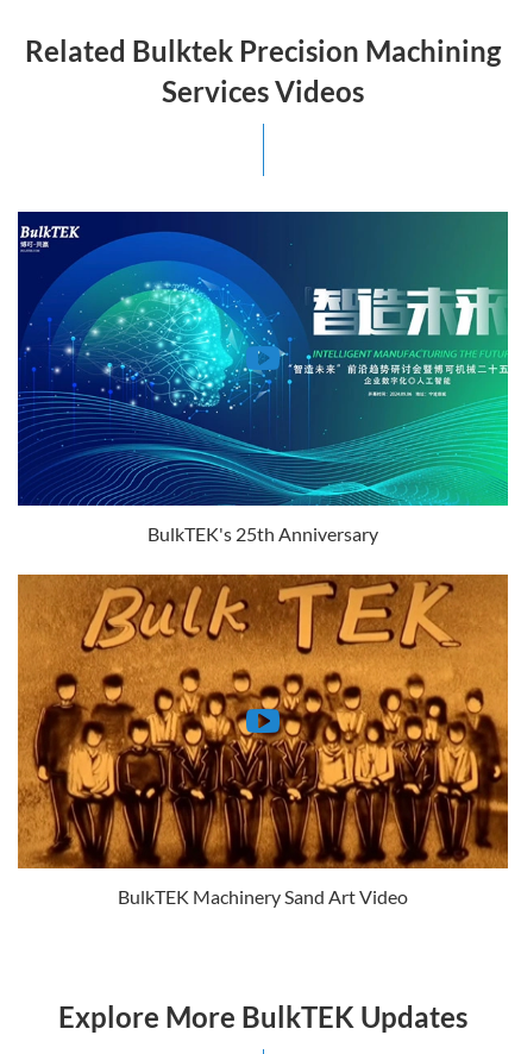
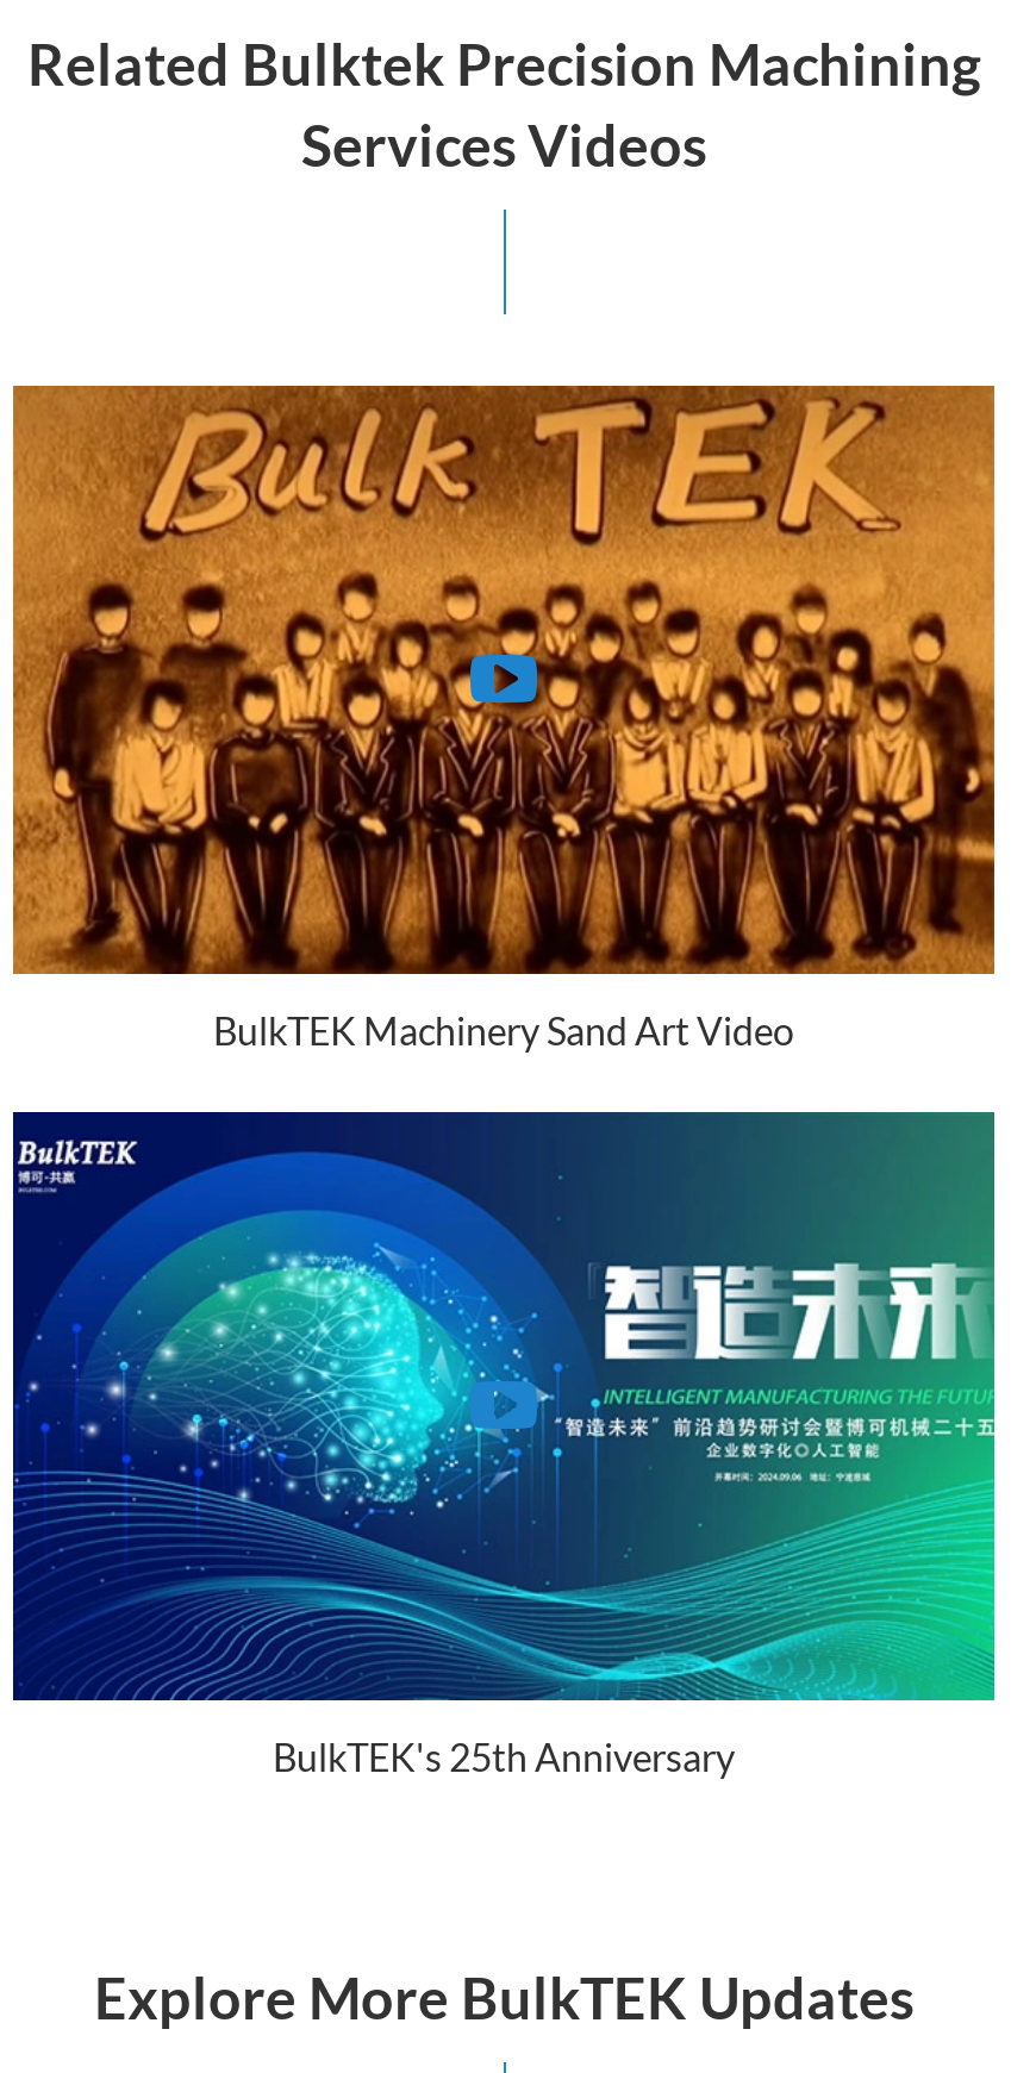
moved [17,250,509,545] -> [11,1188,997,1779]: [image] | BulkTEK's 25th Anniversary
moved [17,573,509,908] -> [11,383,997,1052]: [image] | BulkTEK Machinery Sand Art Video

